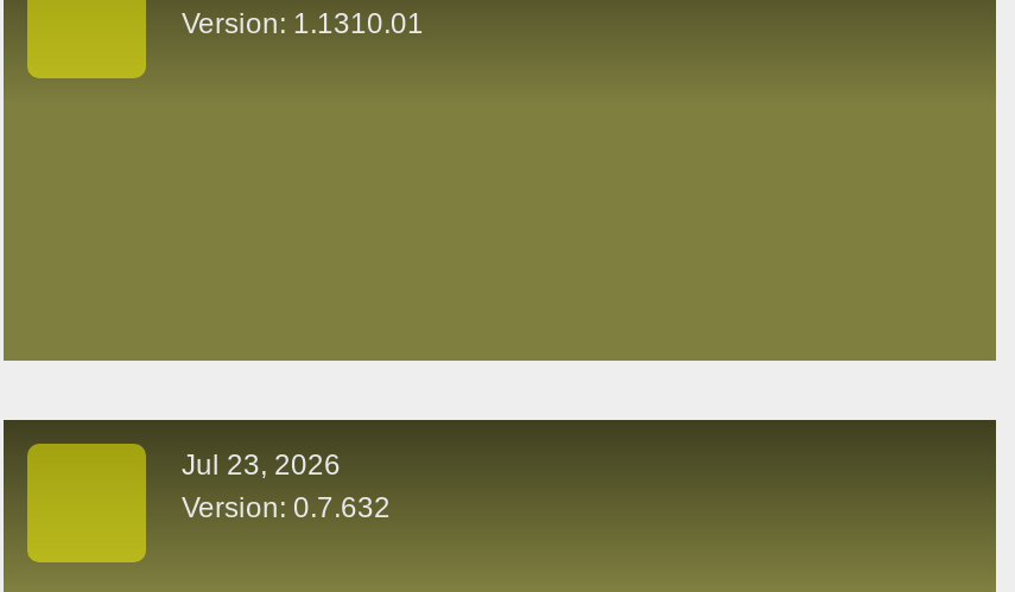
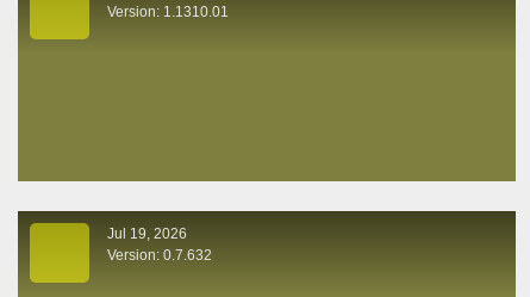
[182,449,341,482] Jul 23, 2026 -> [107,226,187,242] Jul 19, 2026

